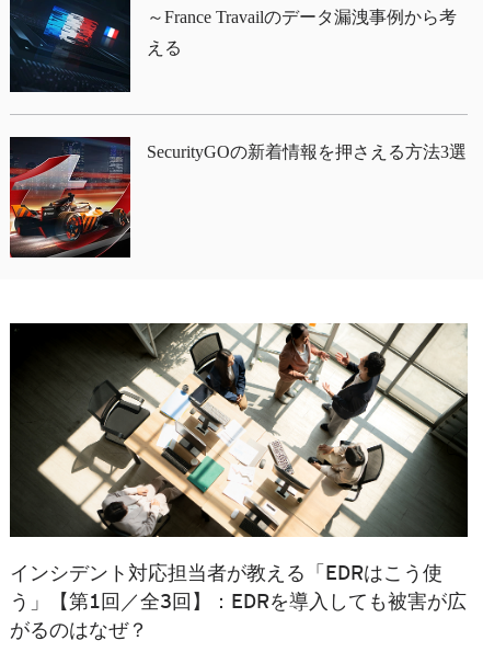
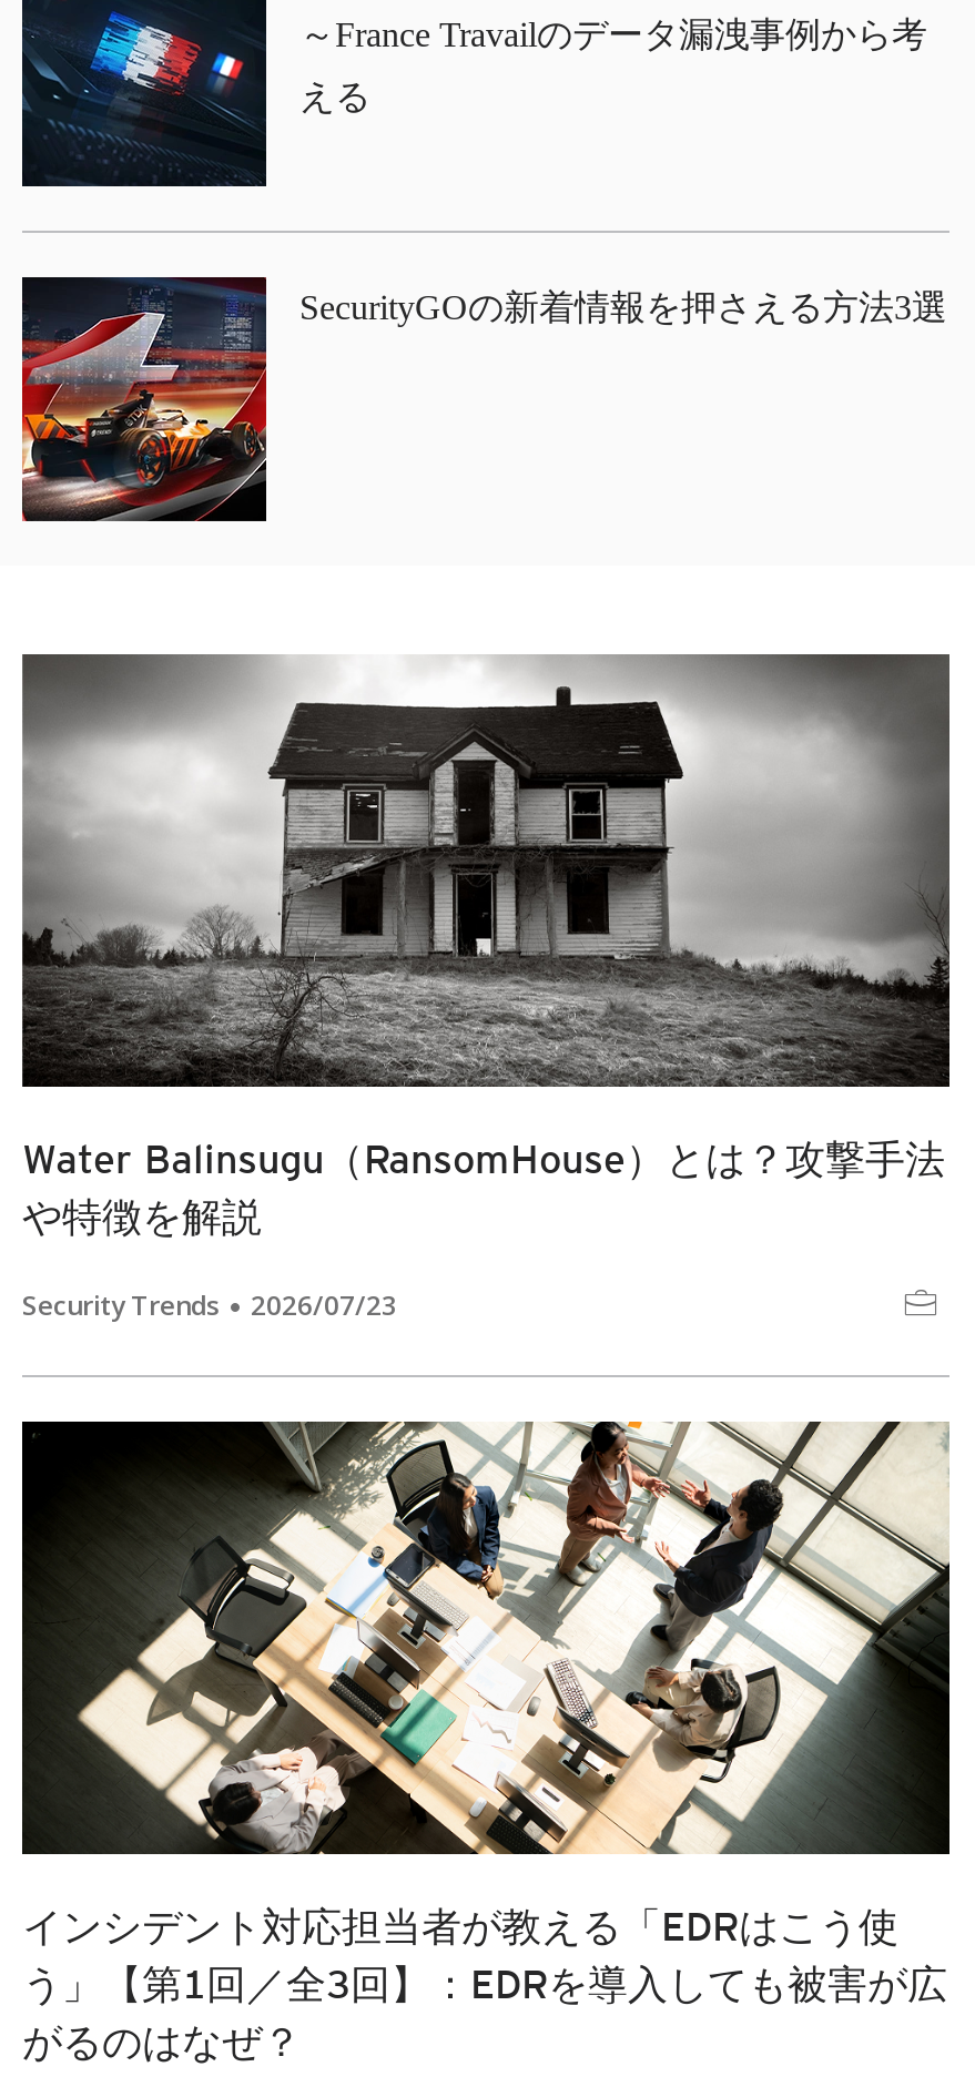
none -> [22,652,952,1325] [image] | Water Balinsugu（RansomHouse）とは？攻撃手法 | や特徴を解説 | Security Trends | 2026/07/23

